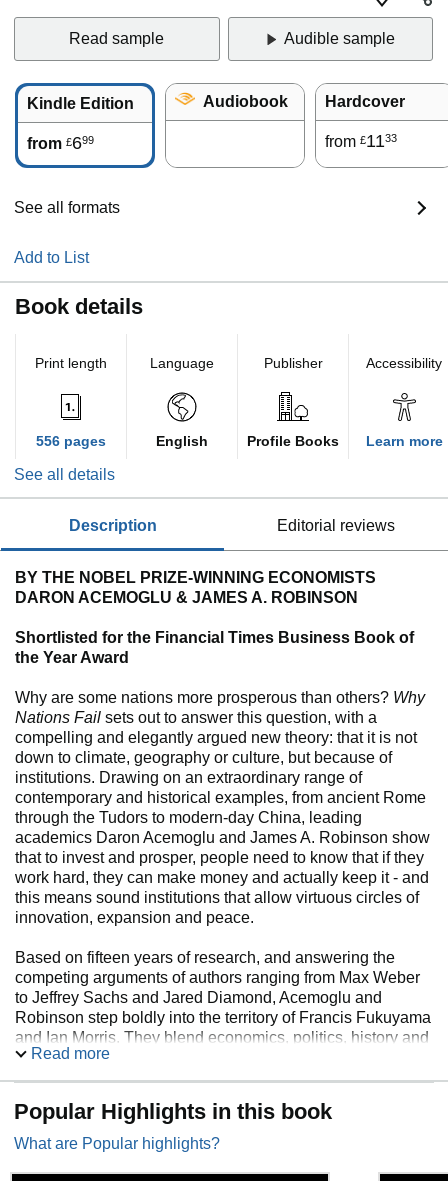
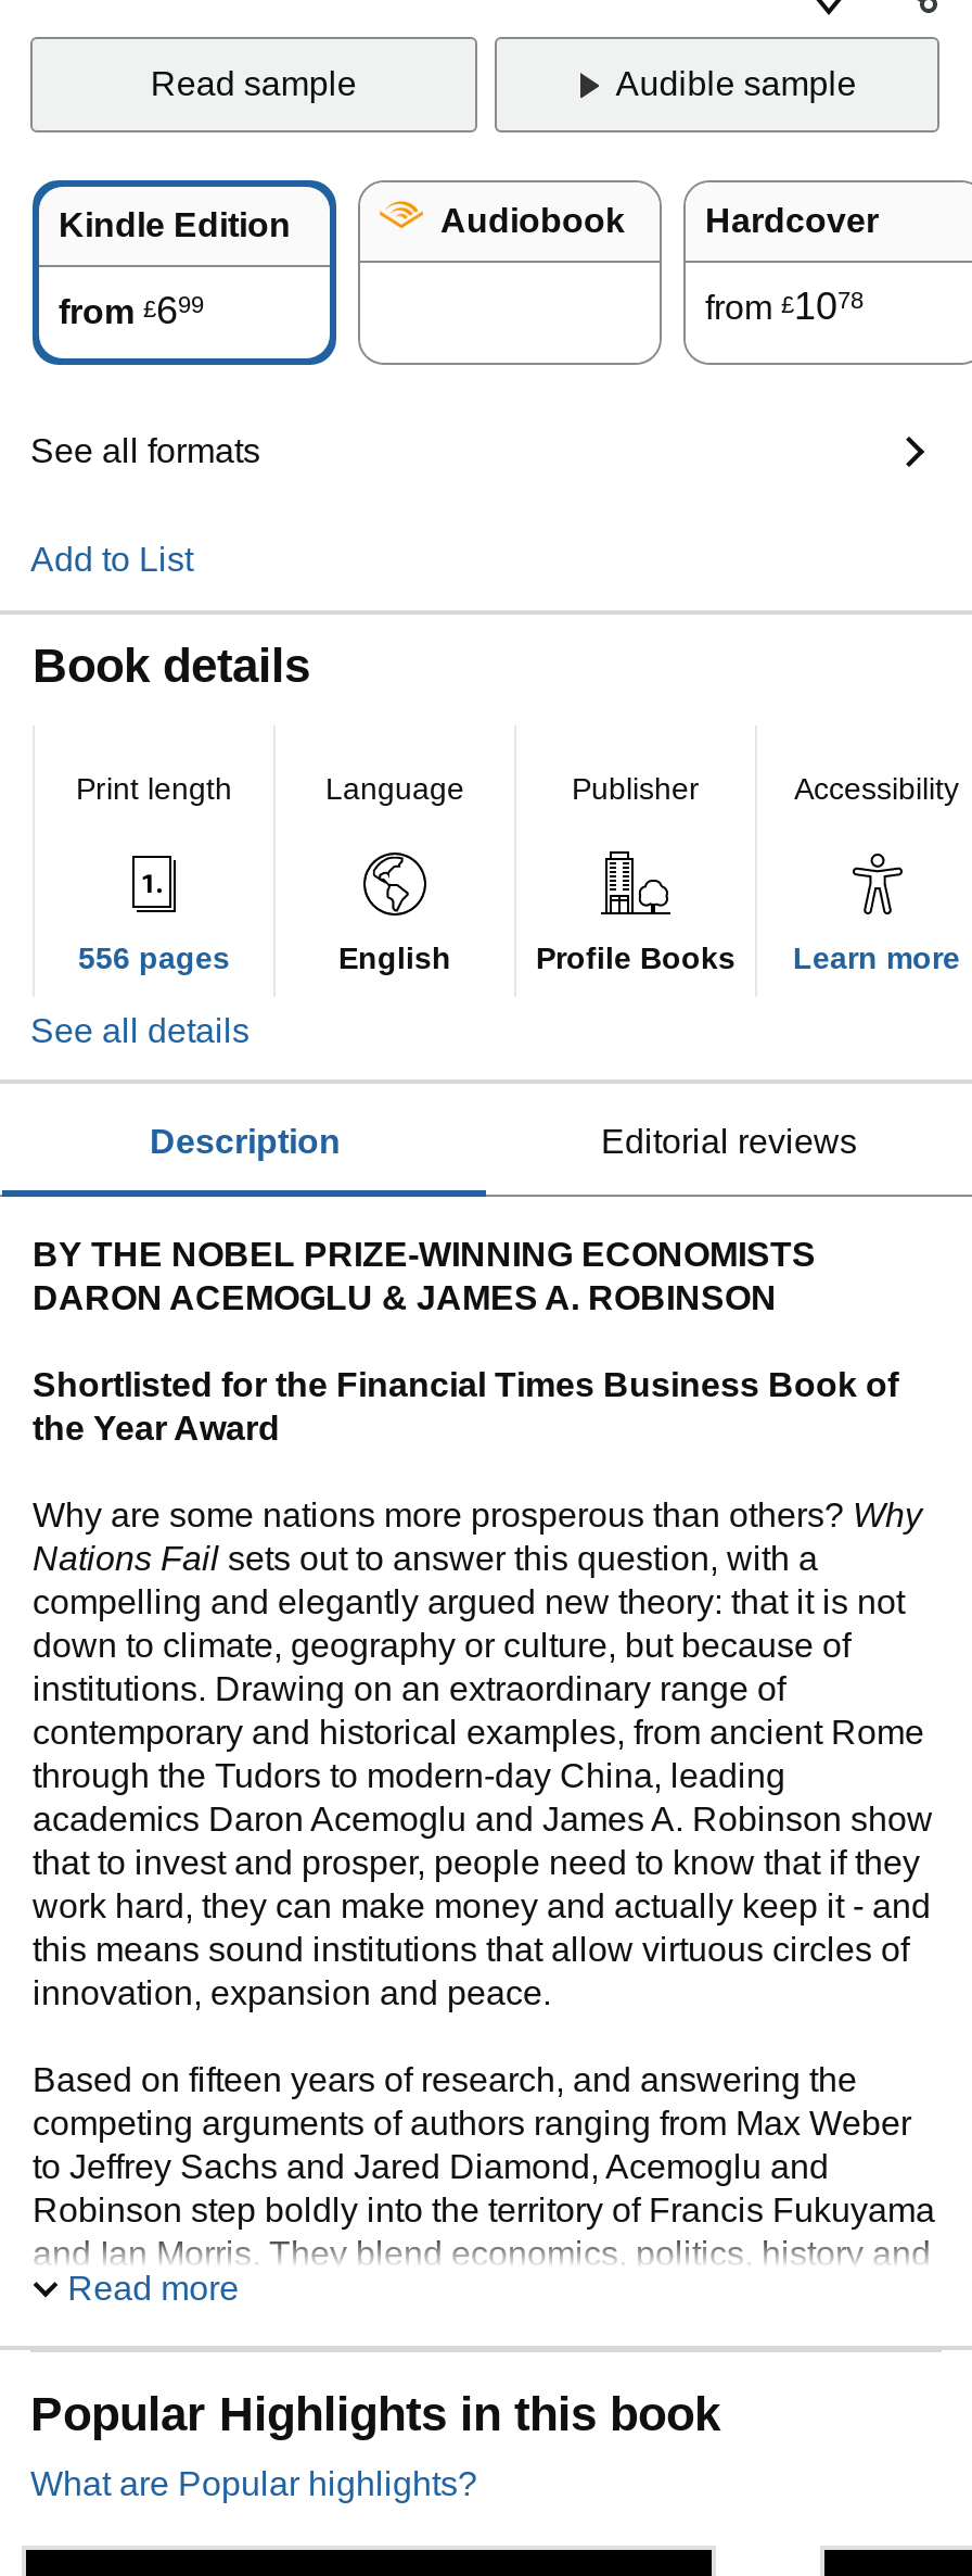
[325,131,397,151] from £1133 -> [705,285,864,328] from £1078

